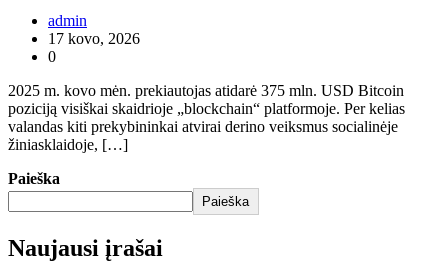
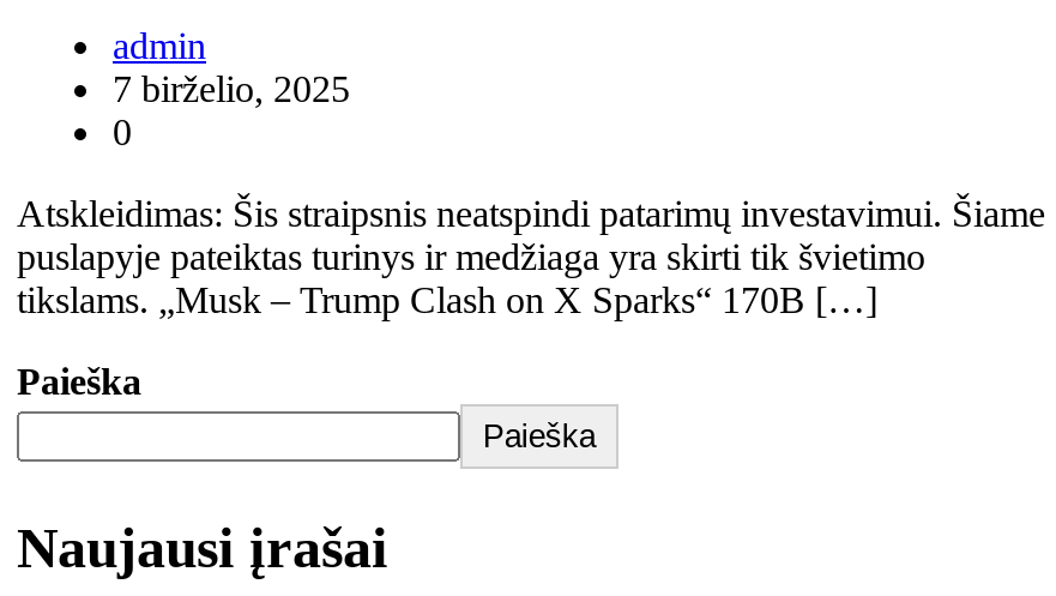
[48,30,140,47] 17 kovo, 2026 -> [113,68,350,109] 7 birželio, 2025
[8,82,405,153] 2025 m. kovo mėn. prekiautojas atidarė 375 mln. USD Bitcoin | poziciją visiškai skaidrioje „blockchain“ platformoje. Per kelias | valandas kiti prekybininkai atvirai derino veiksmus socialinėje | žiniasklaidoje, […] -> [17,193,1045,320] Atskleidimas: Šis straipsnis neatspindi patarimų investavimui. Šiame | puslapyje pateiktas turinys ir medžiaga yra skirti tik švietimo | tikslams. „Musk – Trump Clash on X Sparks“ 170B […]

